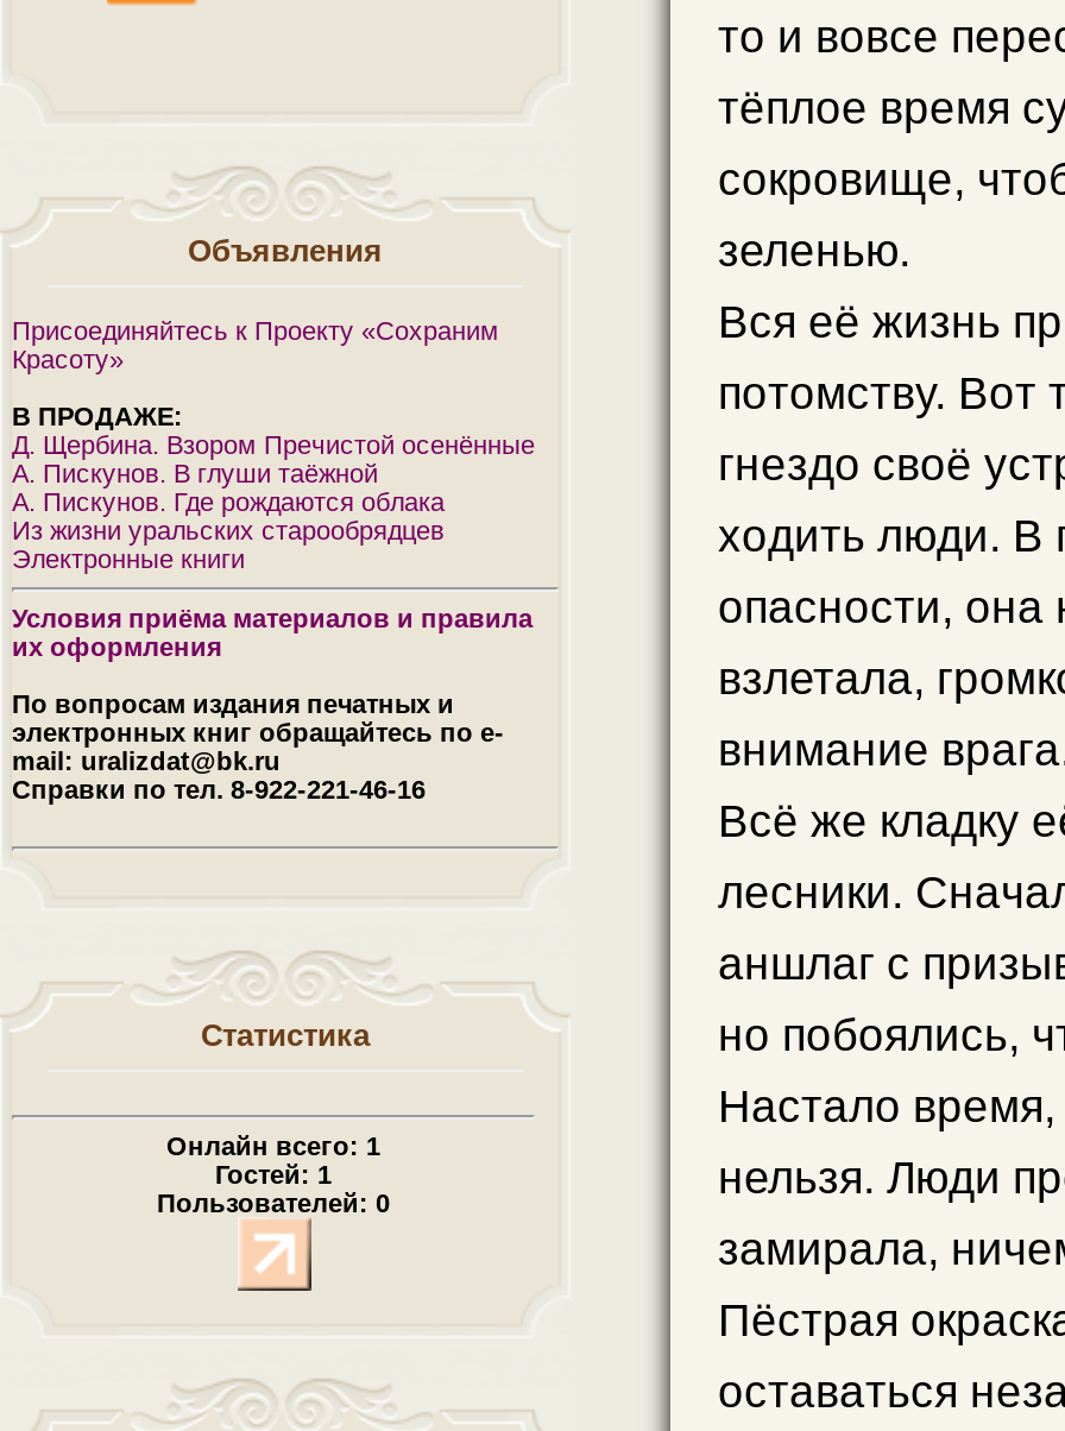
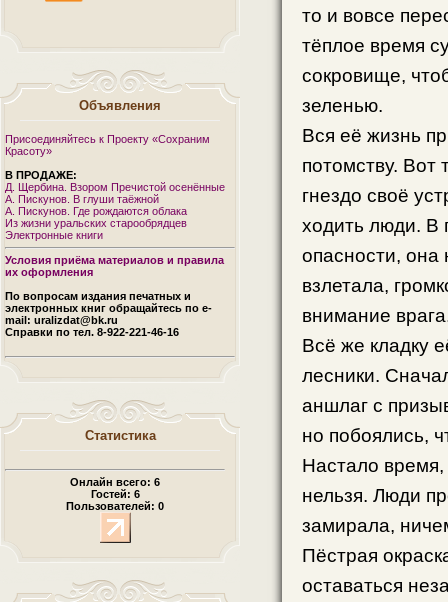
[166,1131,380,1160] Онлайн всего: 1 -> [70,476,160,488] Онлайн всего: 6
[215,1160,332,1189] Гостей: 1 -> [90,488,139,500] Гостей: 6

